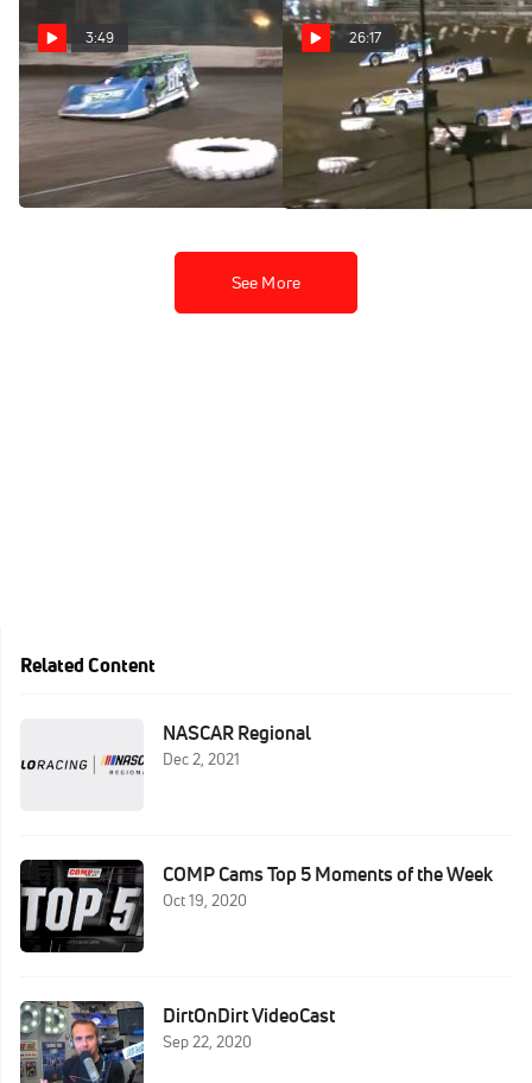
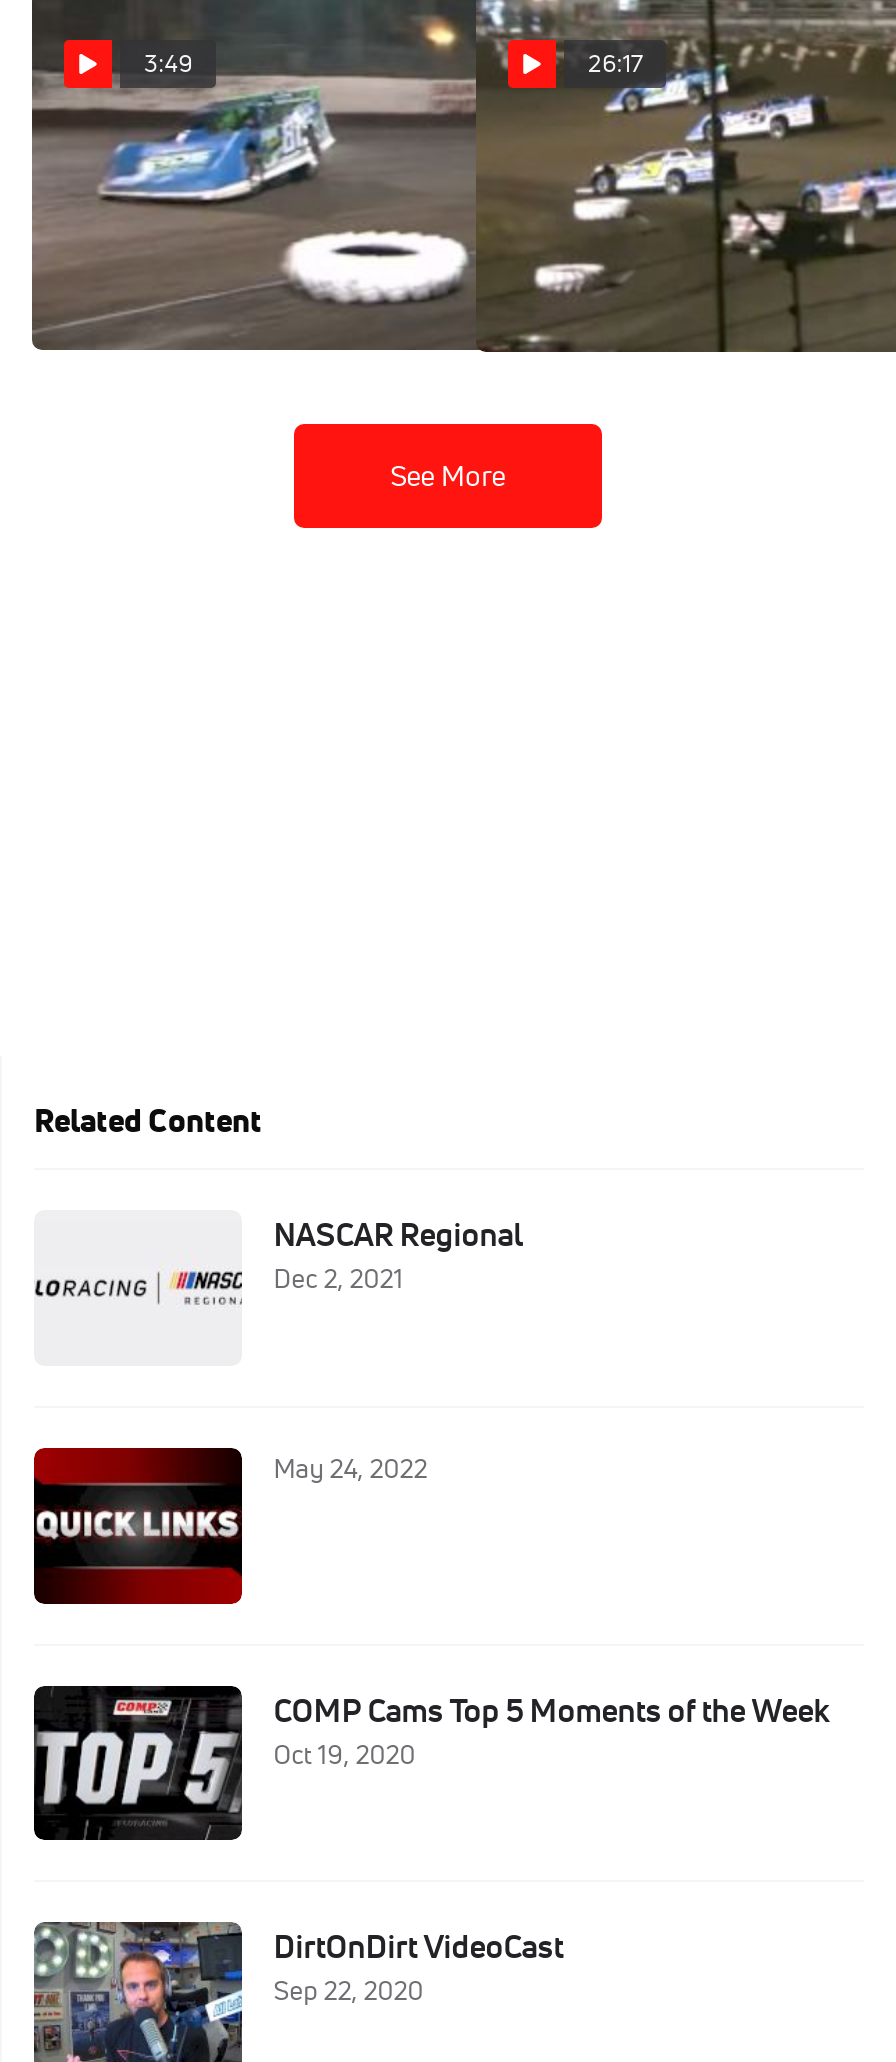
none -> [32,1446,428,1606] [image] | May 24, 2022

